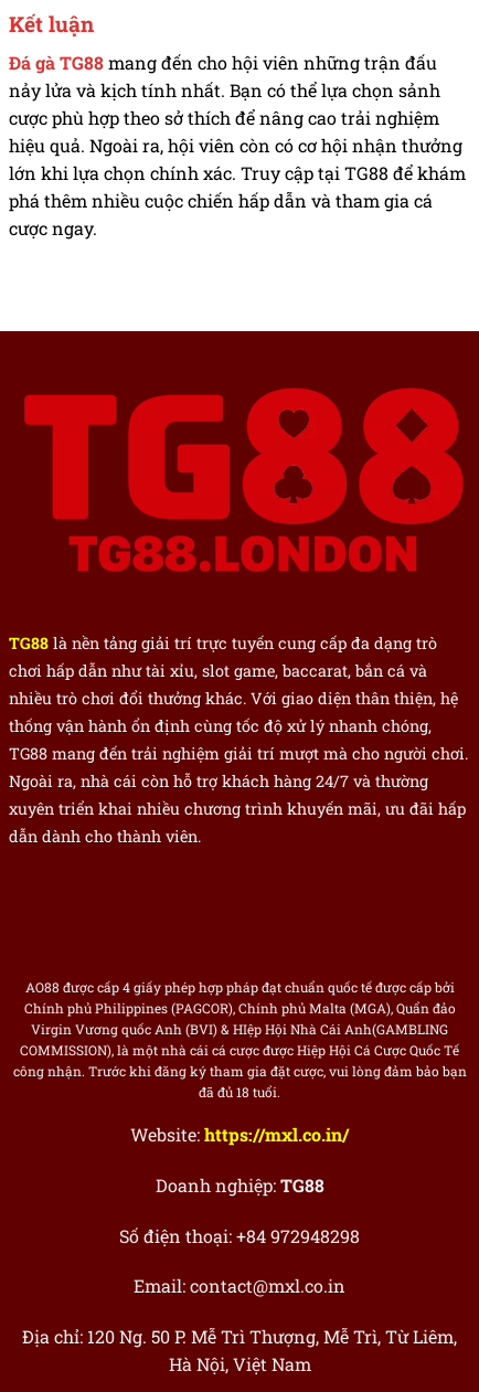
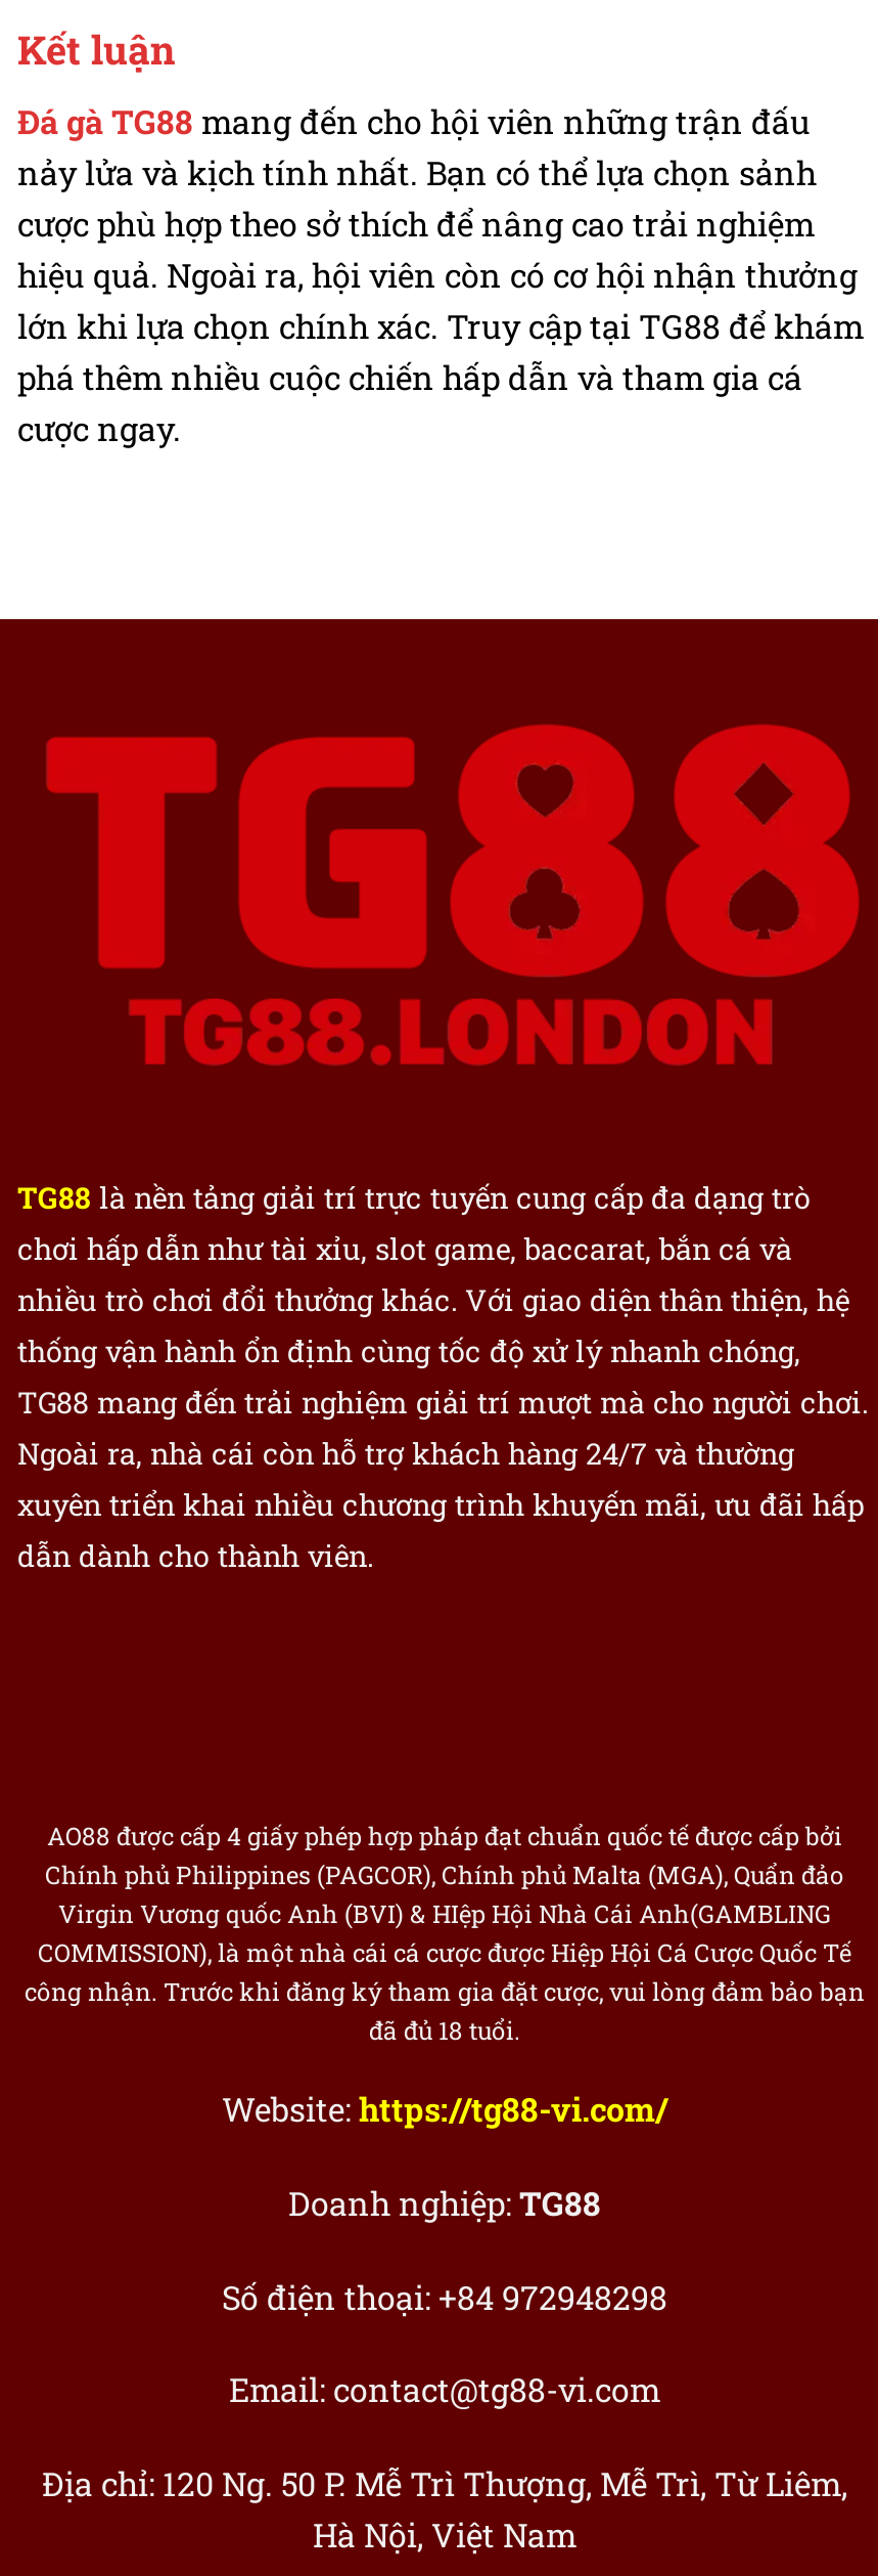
[130,1123,349,1146] Website: https://mxl.co.in/ -> [222,2087,667,2130] Website: https://tg88-vi.com/
[134,1274,345,1298] Email: contact@mxl.co.in -> [229,2368,660,2411] Email: contact@tg88-vi.com

